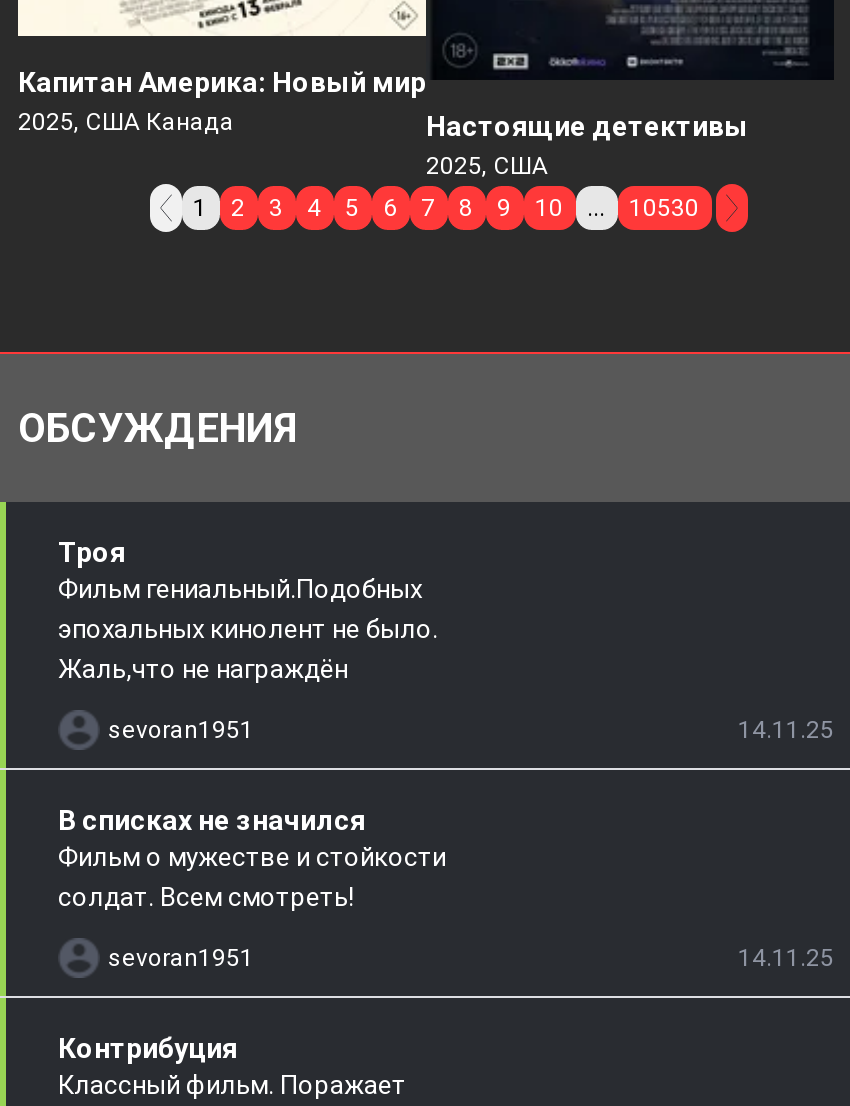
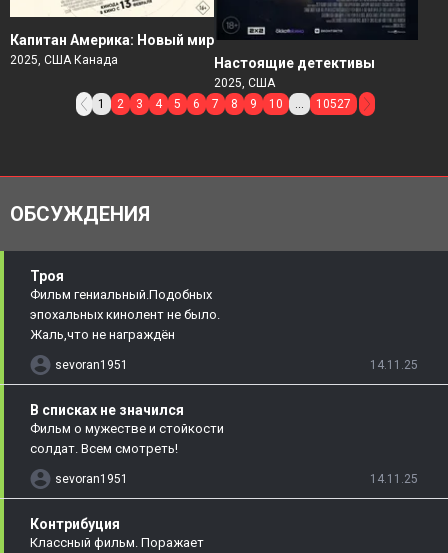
[629,194,699,222] 10530 -> [315,97,350,111] 10527

